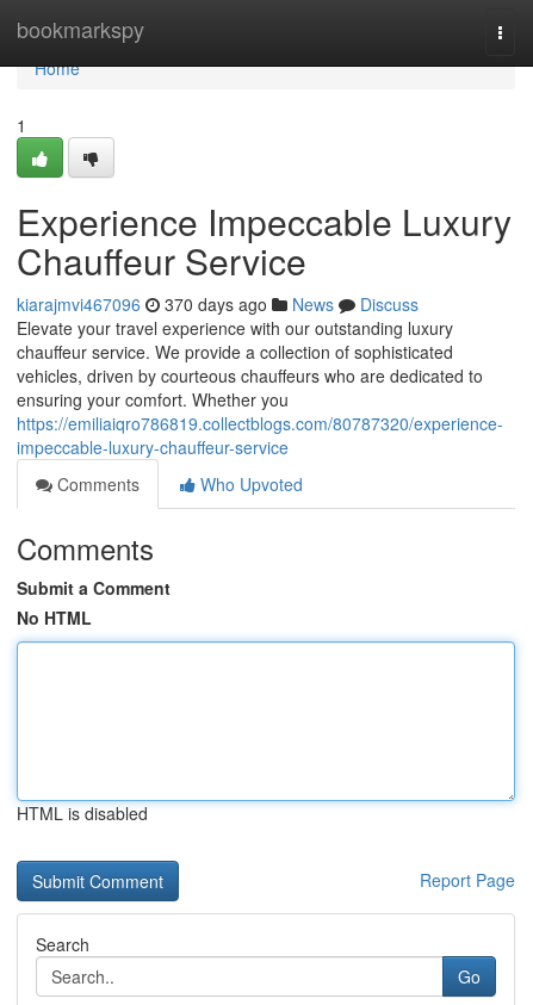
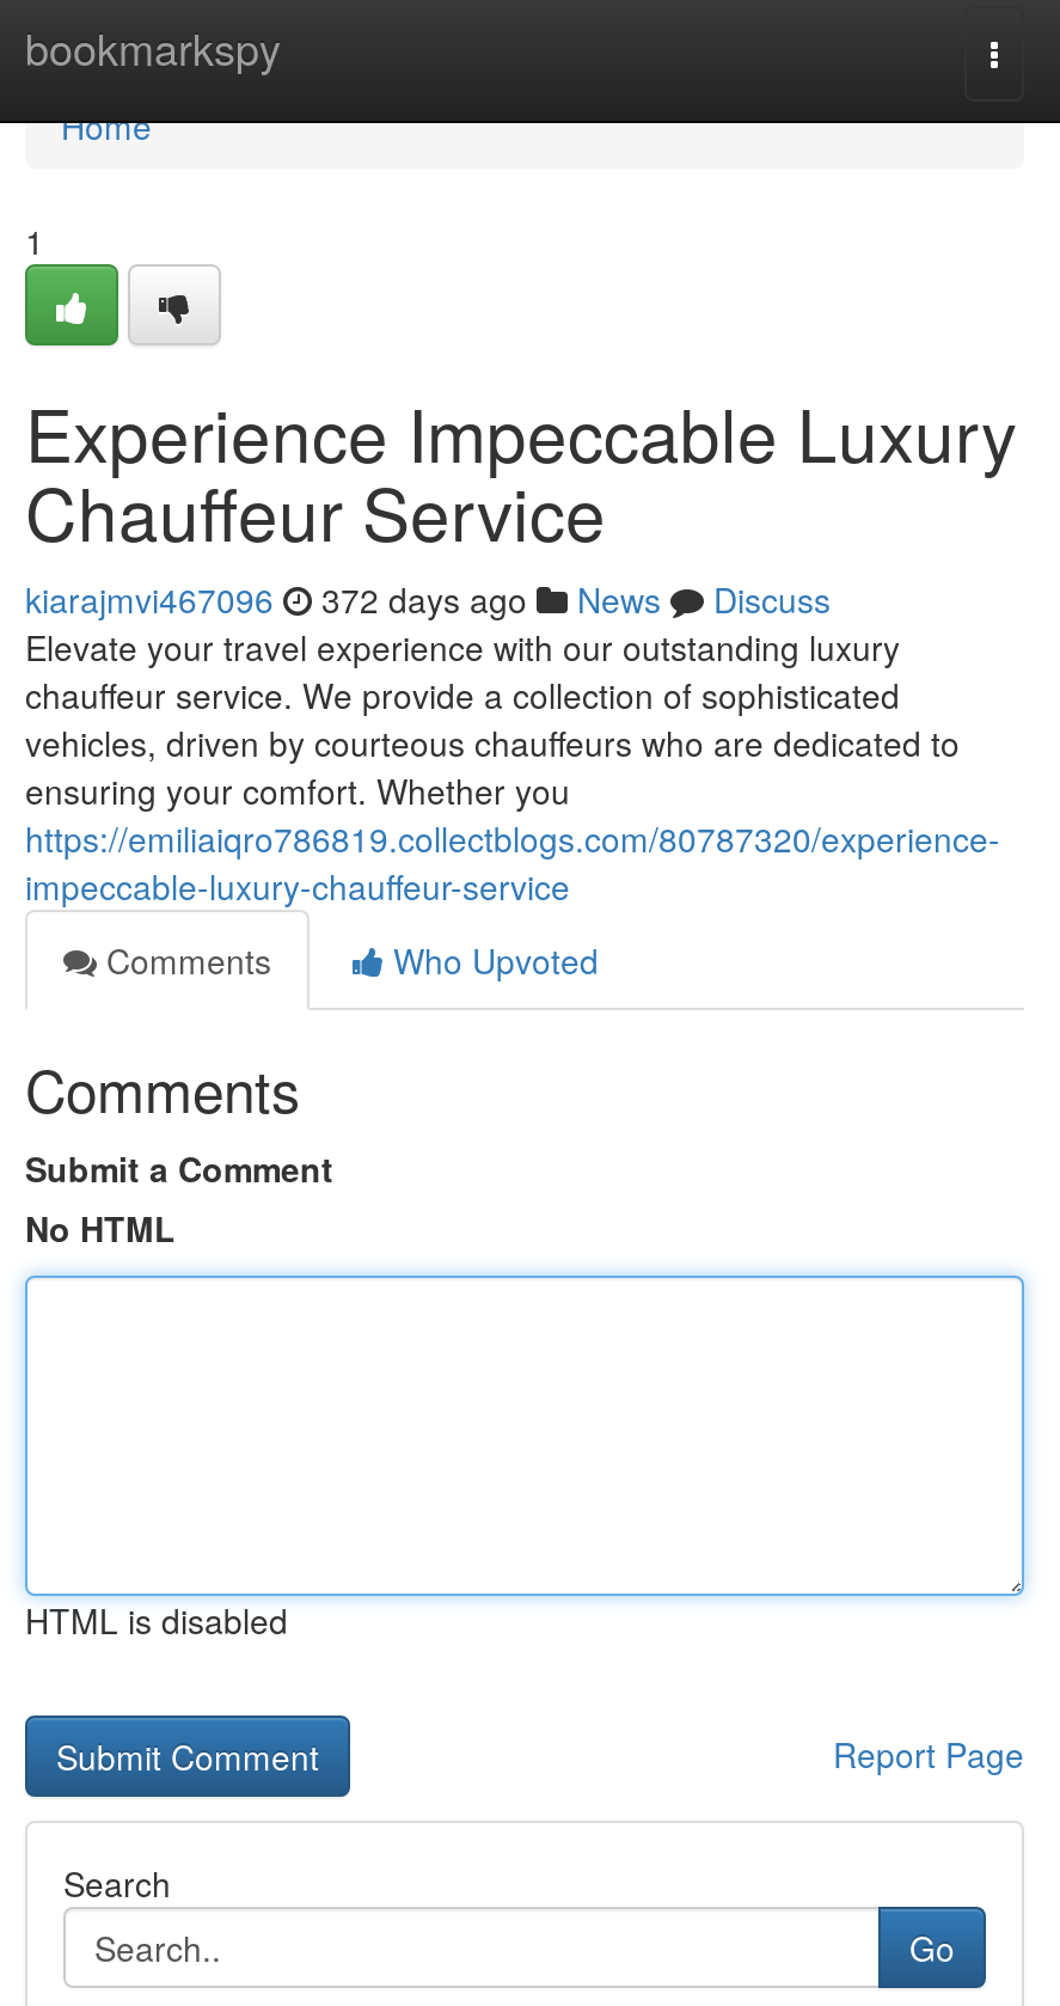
[17,292,419,316] kiarajmvi467096 370 days ago News Discuss -> [25,575,831,623] kiarajmvi467096 372 days ago News Discuss

